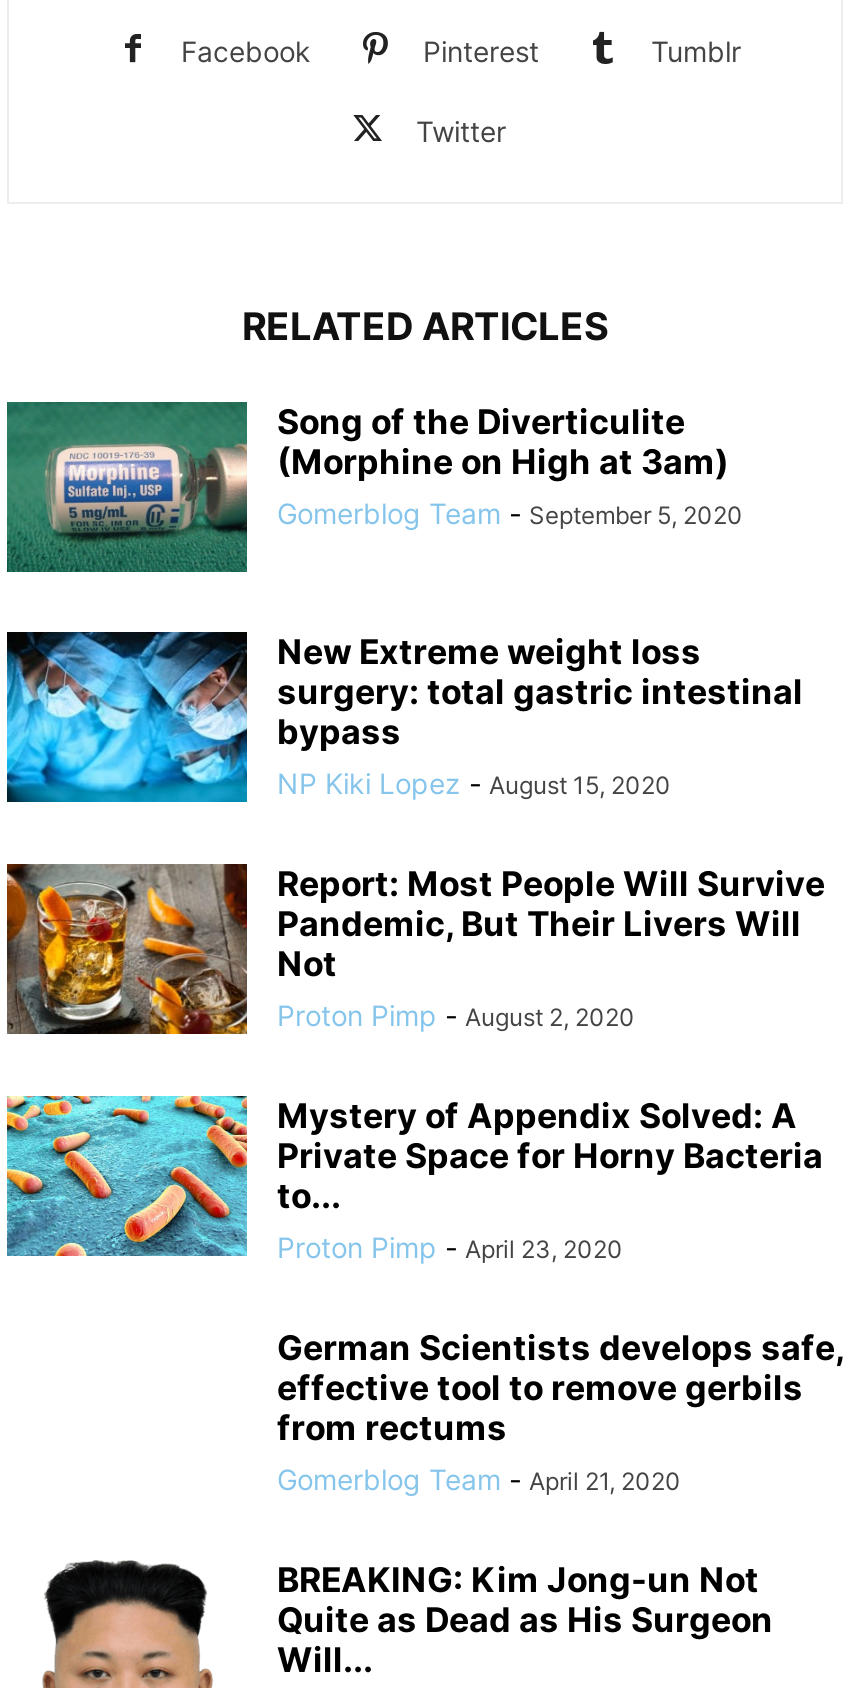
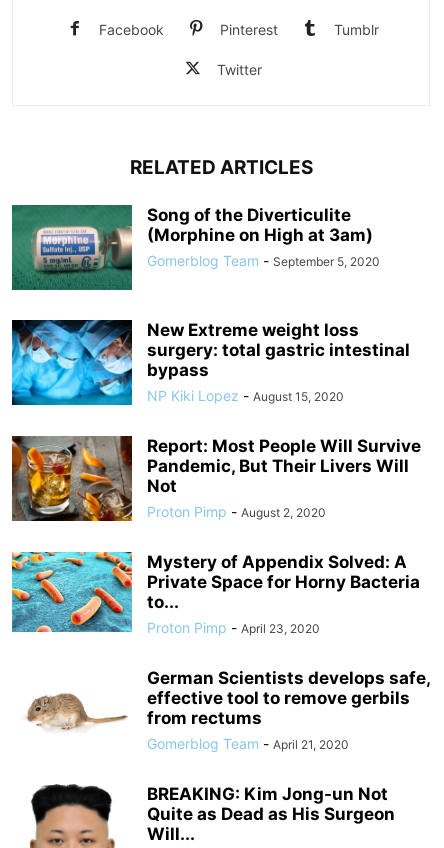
none -> [26,693,128,731] [image]

